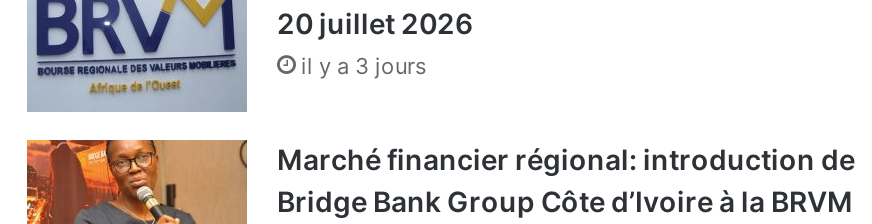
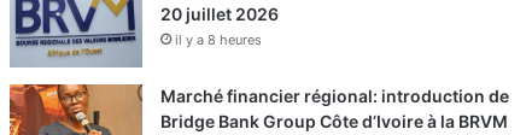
[301,52,427,80] il y a 3 jours -> [175,31,262,48] il y a 8 heures

